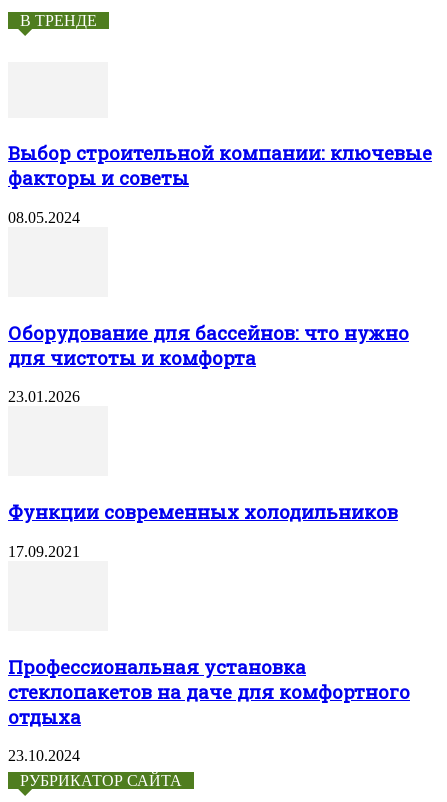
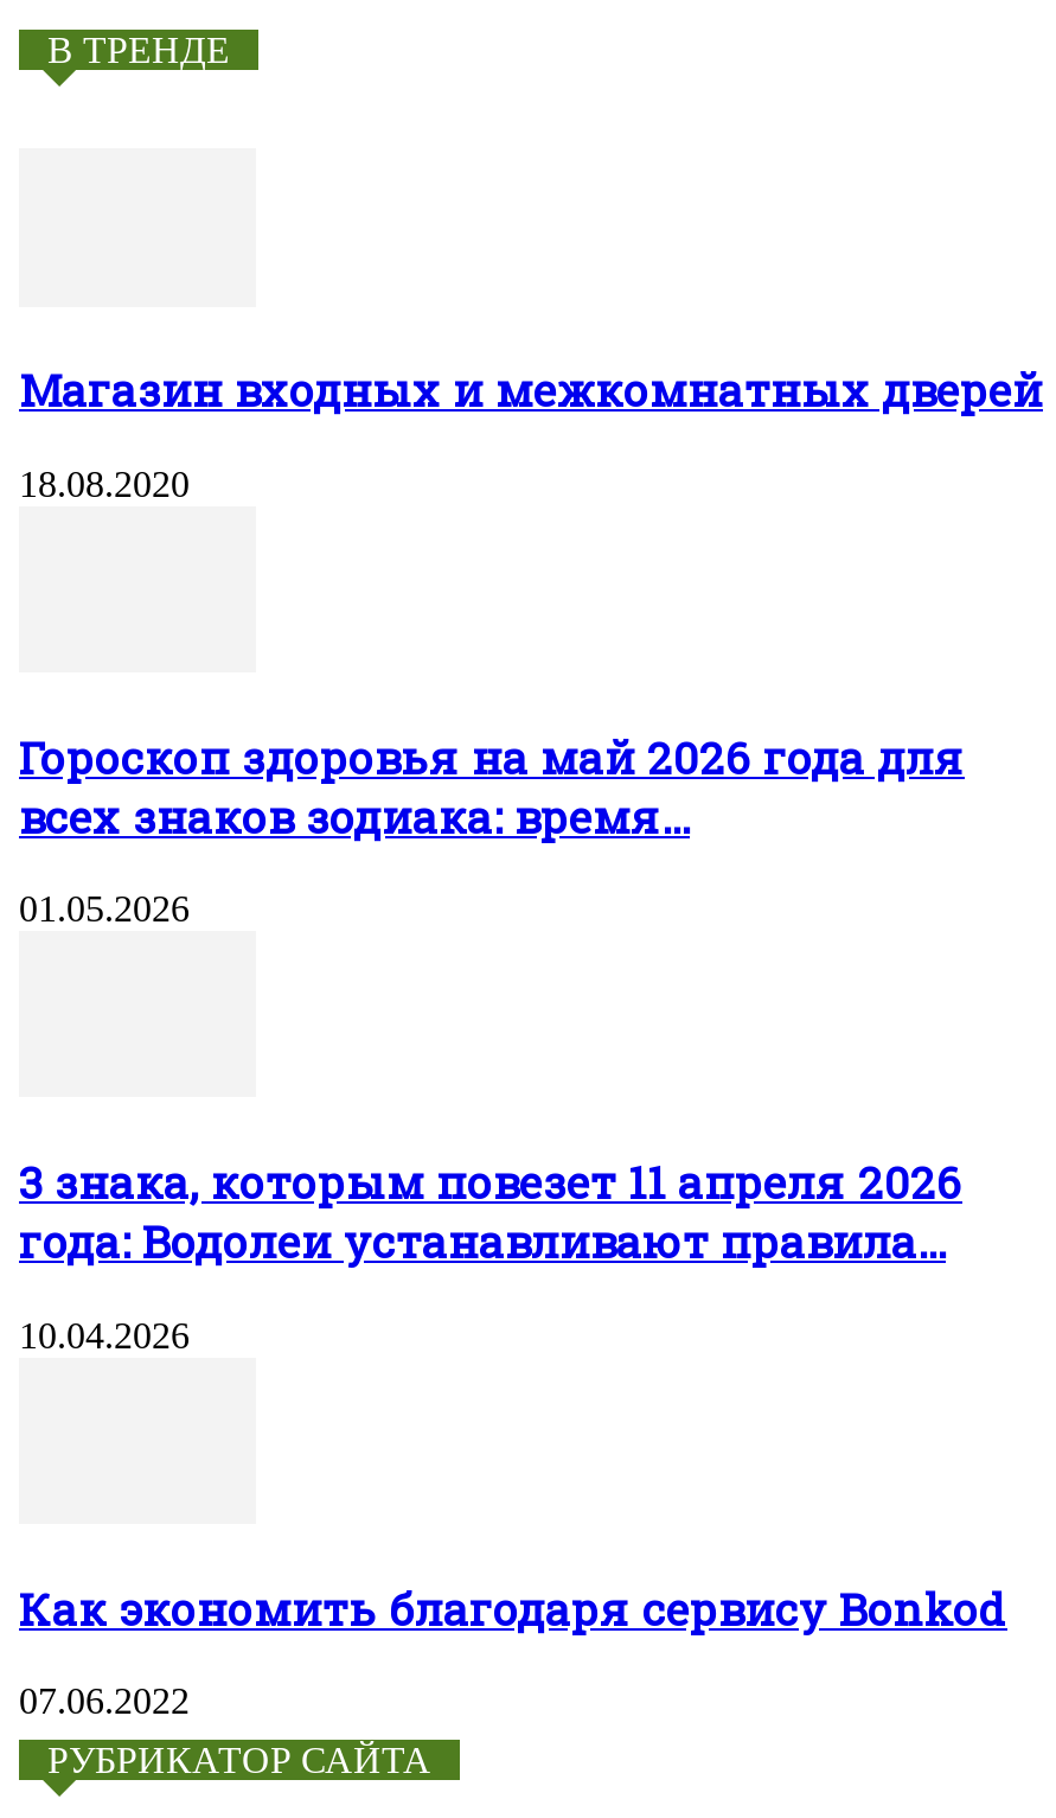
[8,140,432,190] Выбор строительной компании: ключевые | факторы и советы -> [19,360,1043,419] Магазин входных и межкомнатных дверей
[8,209,80,226] 08.05.2024 -> [19,464,190,504] 18.08.2020
[8,320,409,370] Оборудование для бассейнов: что нужно | для чистоты и комфорта -> [19,726,965,845] Гороскоп здоровья на май 2026 года для | всех знаков зодиака: время...
[8,388,80,405] 23.01.2026 -> [19,889,190,930] 01.05.2026
[8,499,398,524] Функции современных холодильников -> [19,1152,962,1271] 3 знака, которым повезет 11 апреля 2026 | года: Водолеи устанавливают правила...
[8,543,80,560] 17.09.2021 -> [19,1315,190,1355] 10.04.2026
[8,654,410,729] Профессиональная установка | стеклопакетов на даче для комфортного | отдыха -> [19,1577,1007,1637] Как экономить благодаря сервису Bonkod
[8,747,80,764] 23.10.2024 -> [19,1681,190,1721] 07.06.2022

